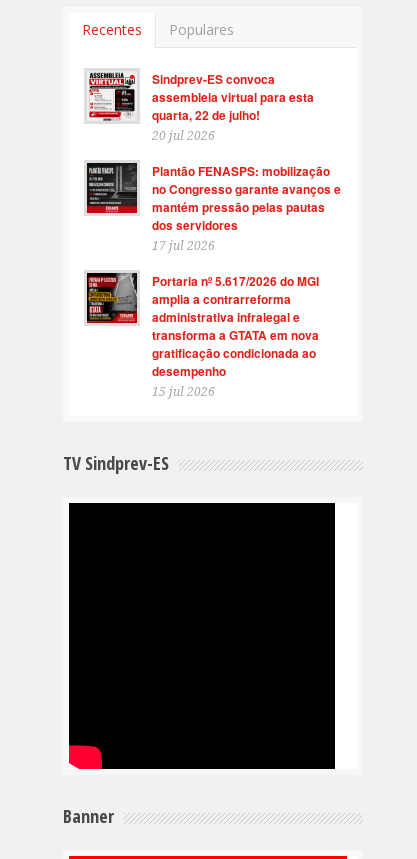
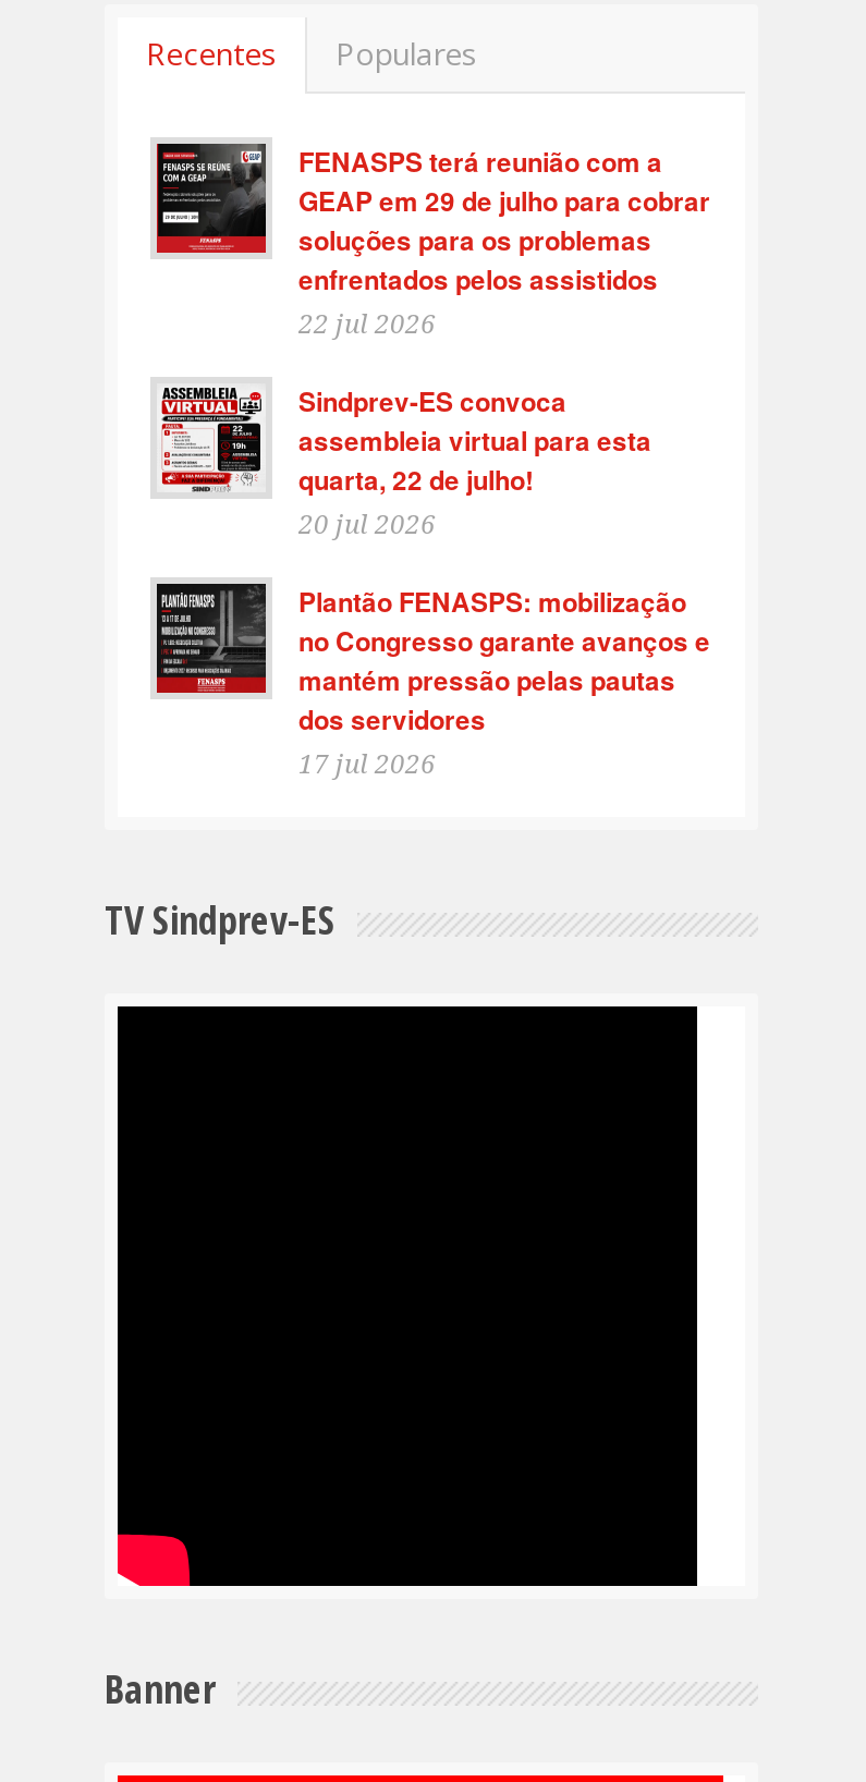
none -> [155,142,710,341] [image] | FENASPS terá reunião com a | GEAP em 29 de julho para cobrar | soluções para os problemas | enfrentados pelos assistidos | 22 jul 2026
moved [87,70,341,253] -> [157,382,710,781]: [image] | Sindprev-ES convoca | assembleia virtual para esta | ... | dos servidores | 17 jul 2026
[85,271,319,399] [image] | Portaria nº 5.617/2026 do MGI | amplia a contrarreforma | administrativa infralegal e | transforma a GTATA em nova | gratificação condicionada ao | desempenho | 15 jul 2026 -> none

